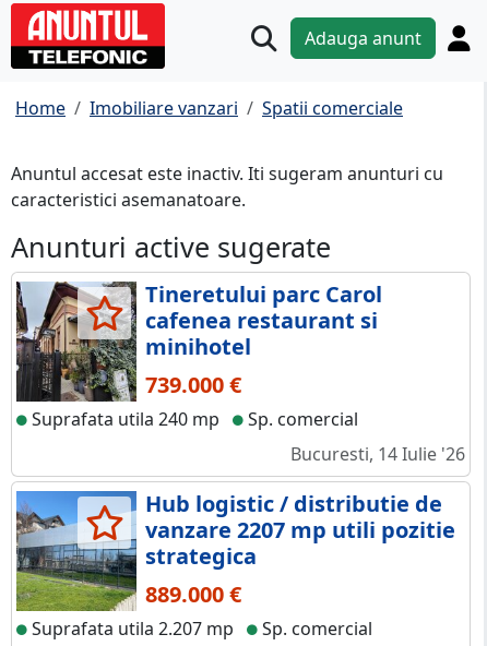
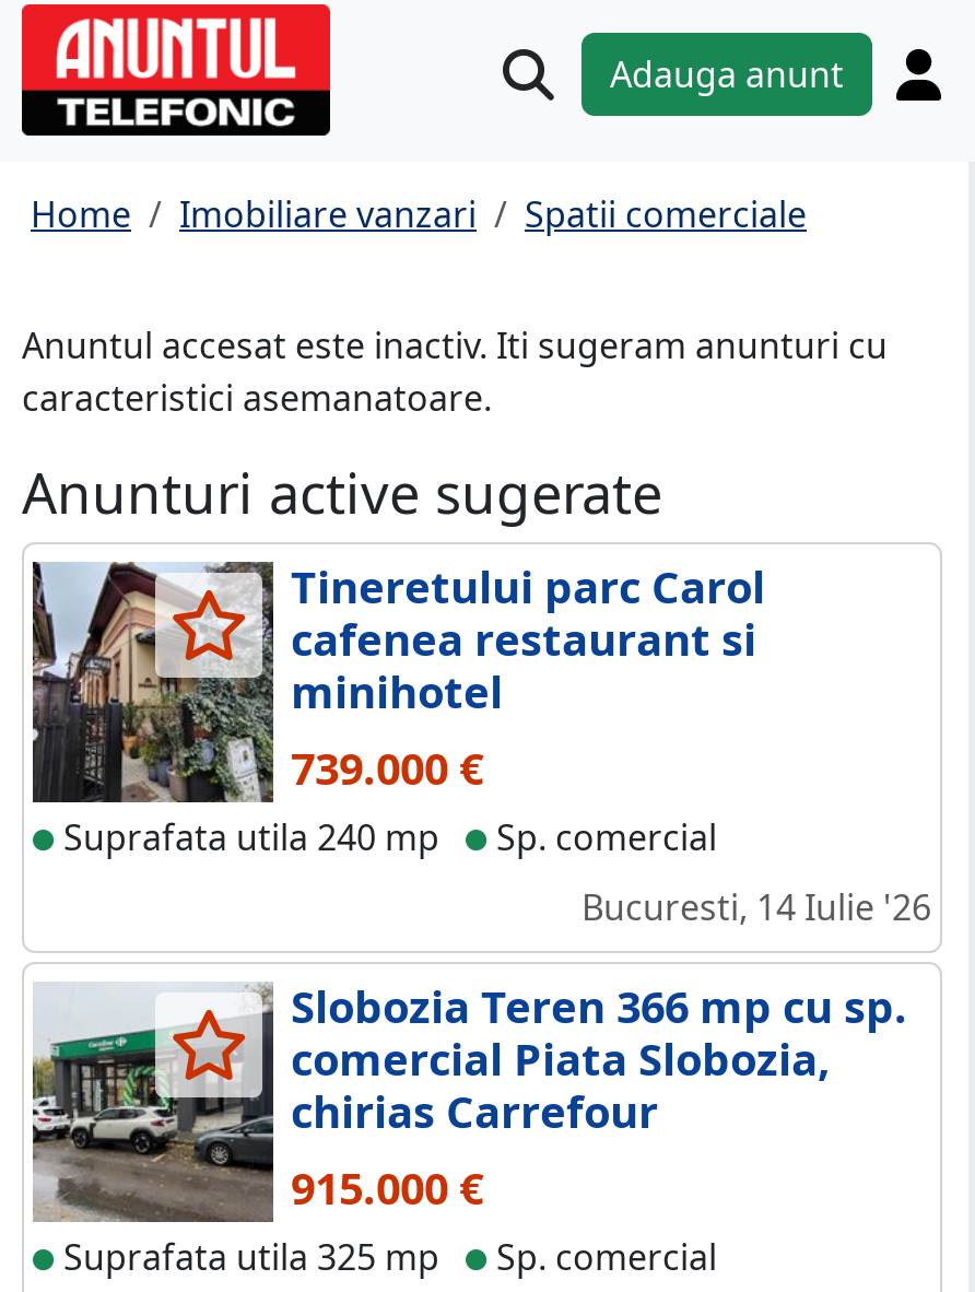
[15,489,455,641] [image] | Hub logistic / distributie de | vanzare 2207 mp utili pozitie | strategica | 889.000 € | Suprafata utila 2.207 mp -> [33,977,907,1281] [image] | Slobozia Teren 366 mp cu sp. | comercial Piata Slobozia, | chirias Carrefour | 915.000 € | Suprafata utila 325 mp

